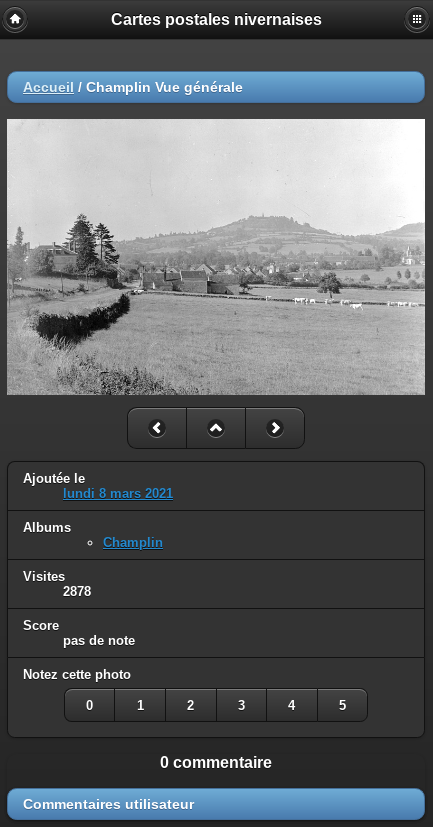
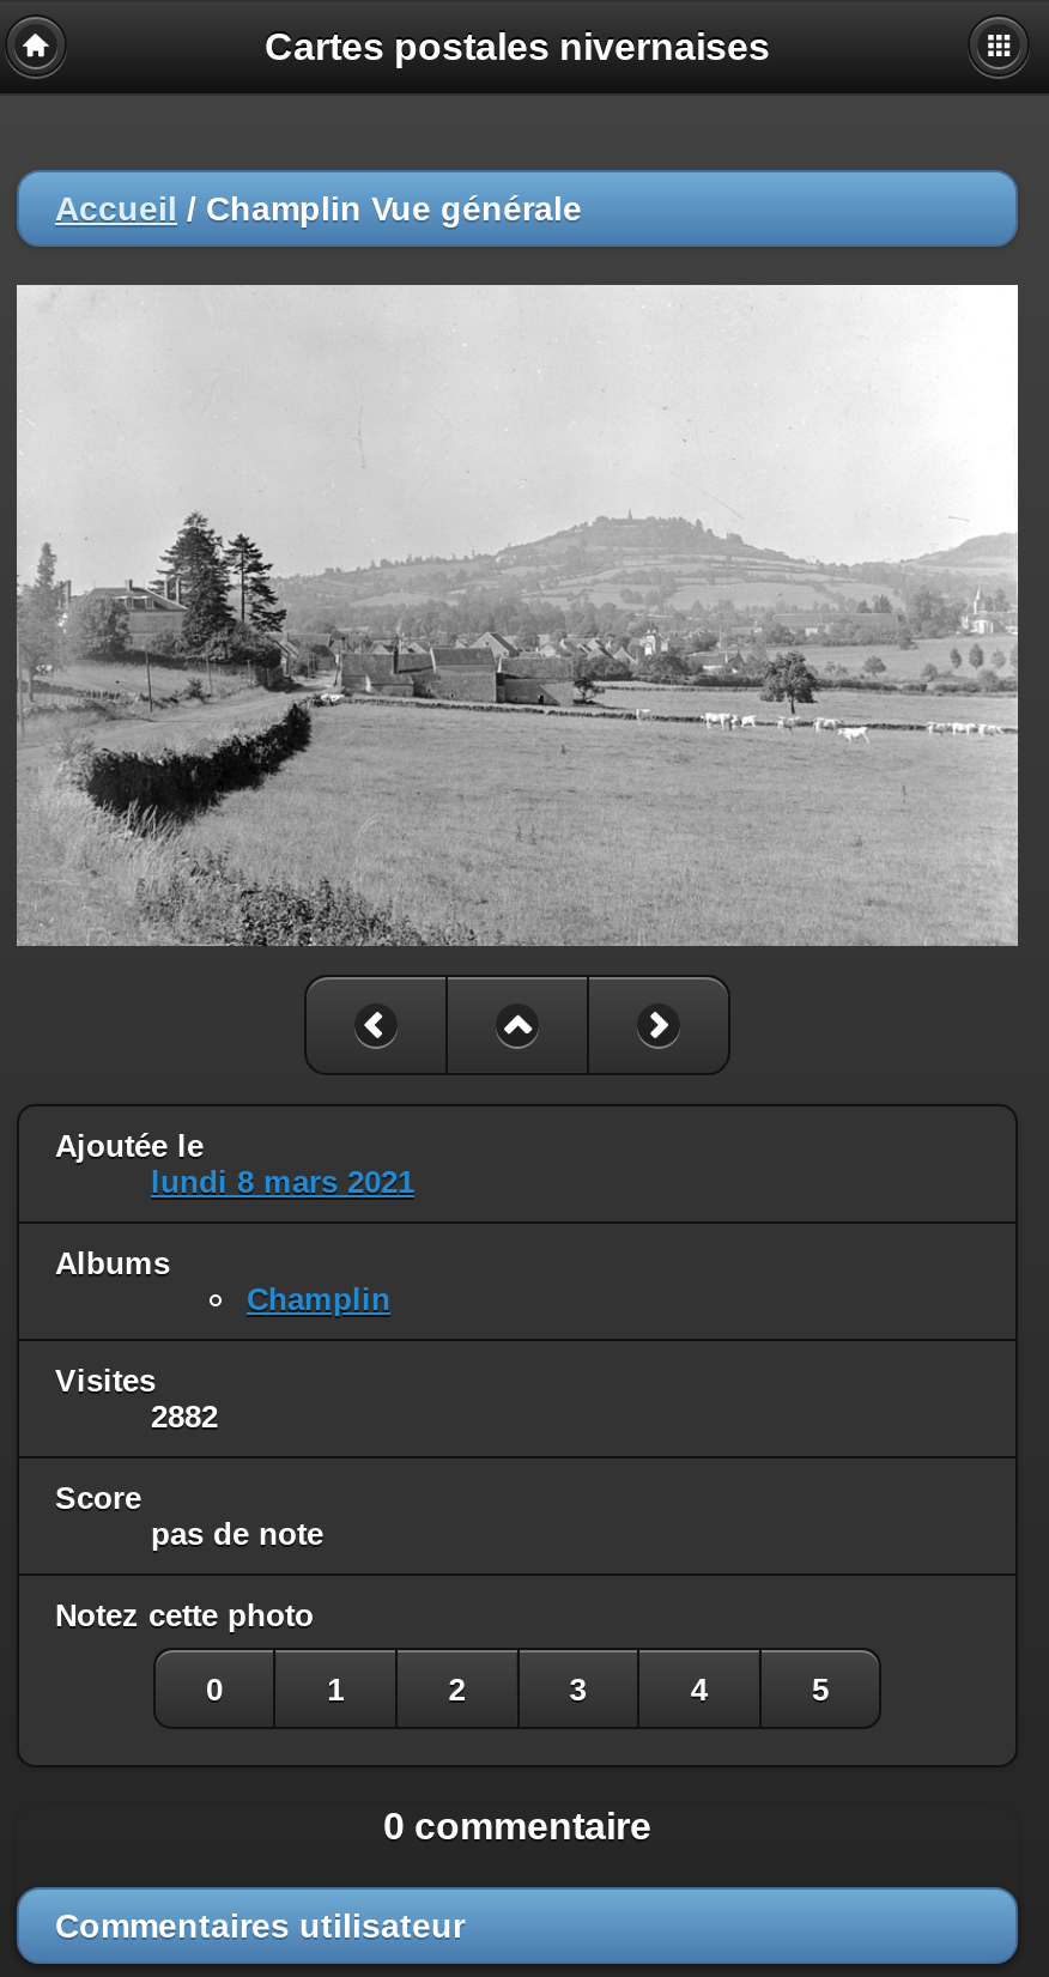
[63,584,91,599] 2878 -> [151,1399,218,1435] 2882

